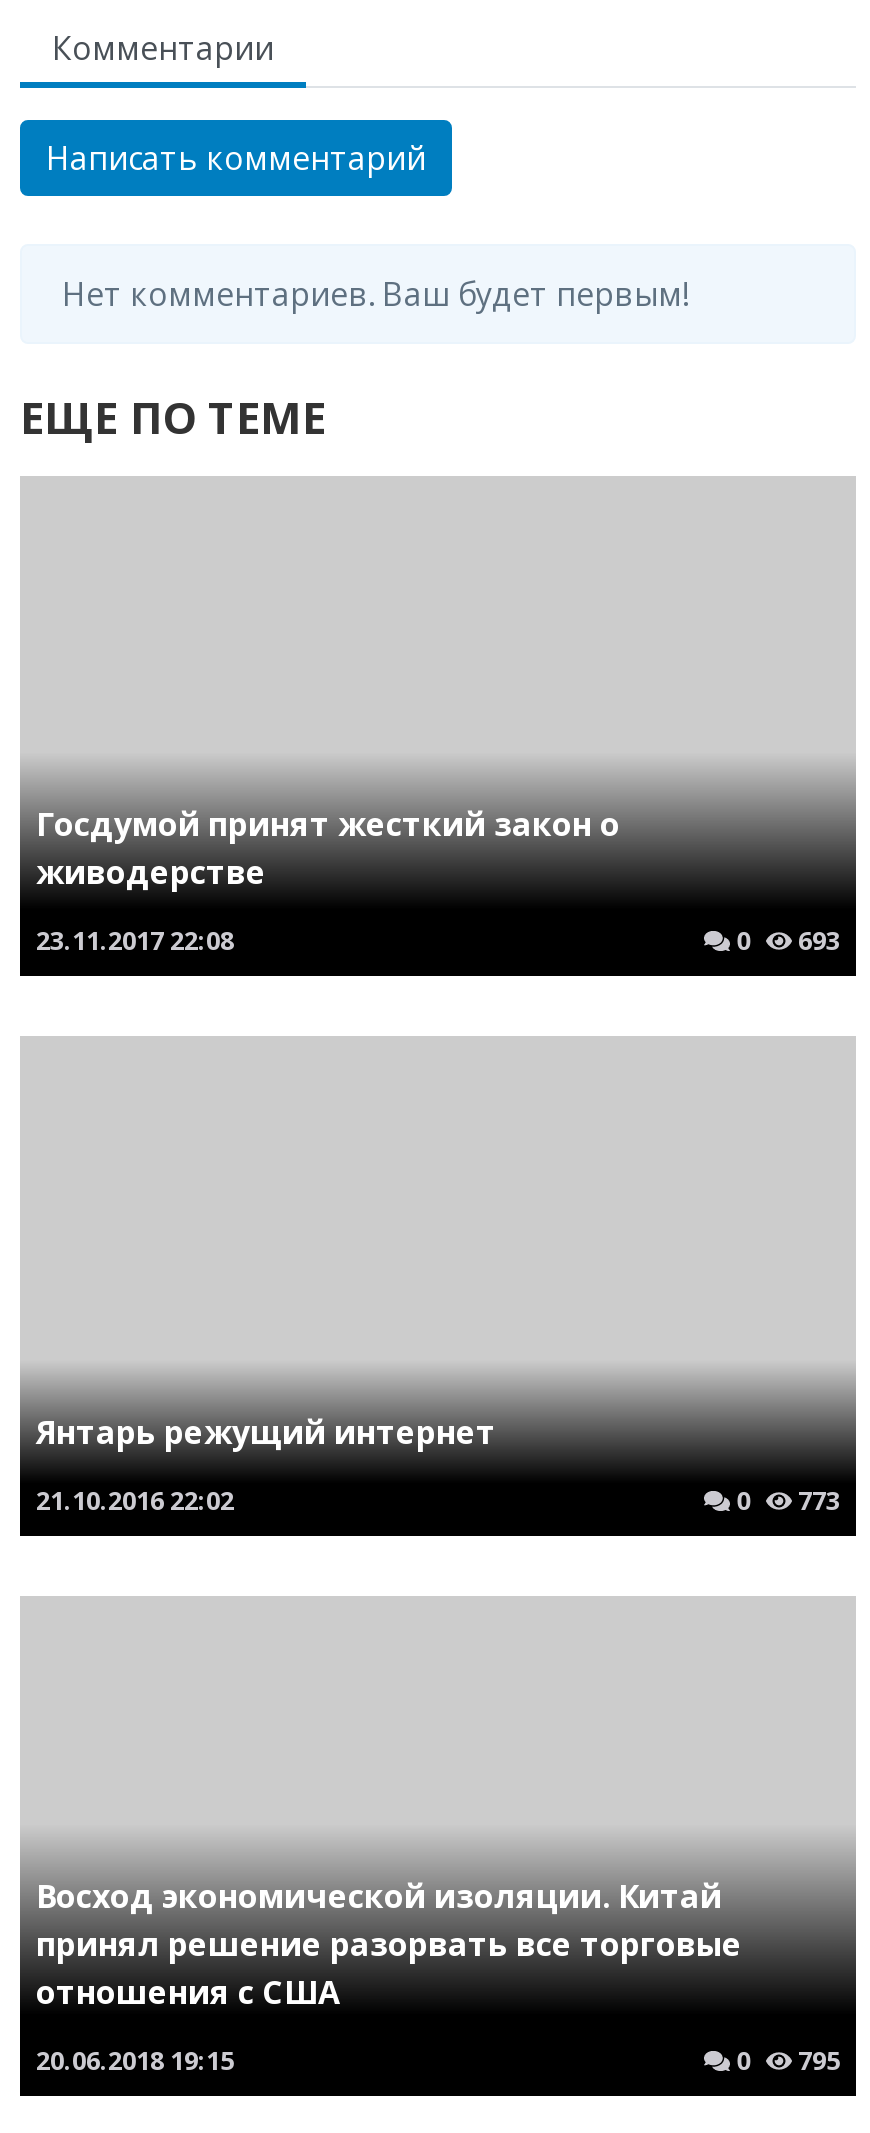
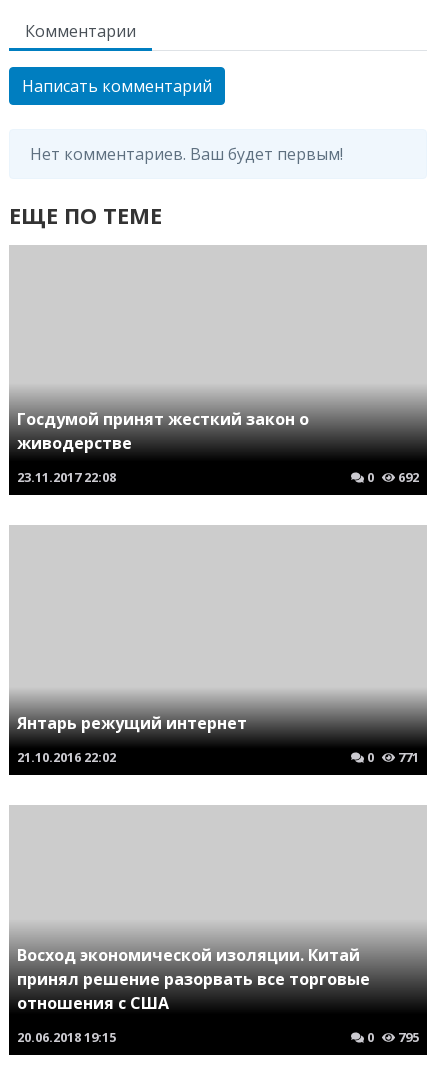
[730,922,840,958] 0 693 -> [364,468,419,486] 0 692
[730,1482,840,1518] 0 773 -> [364,748,419,766] 0 771

